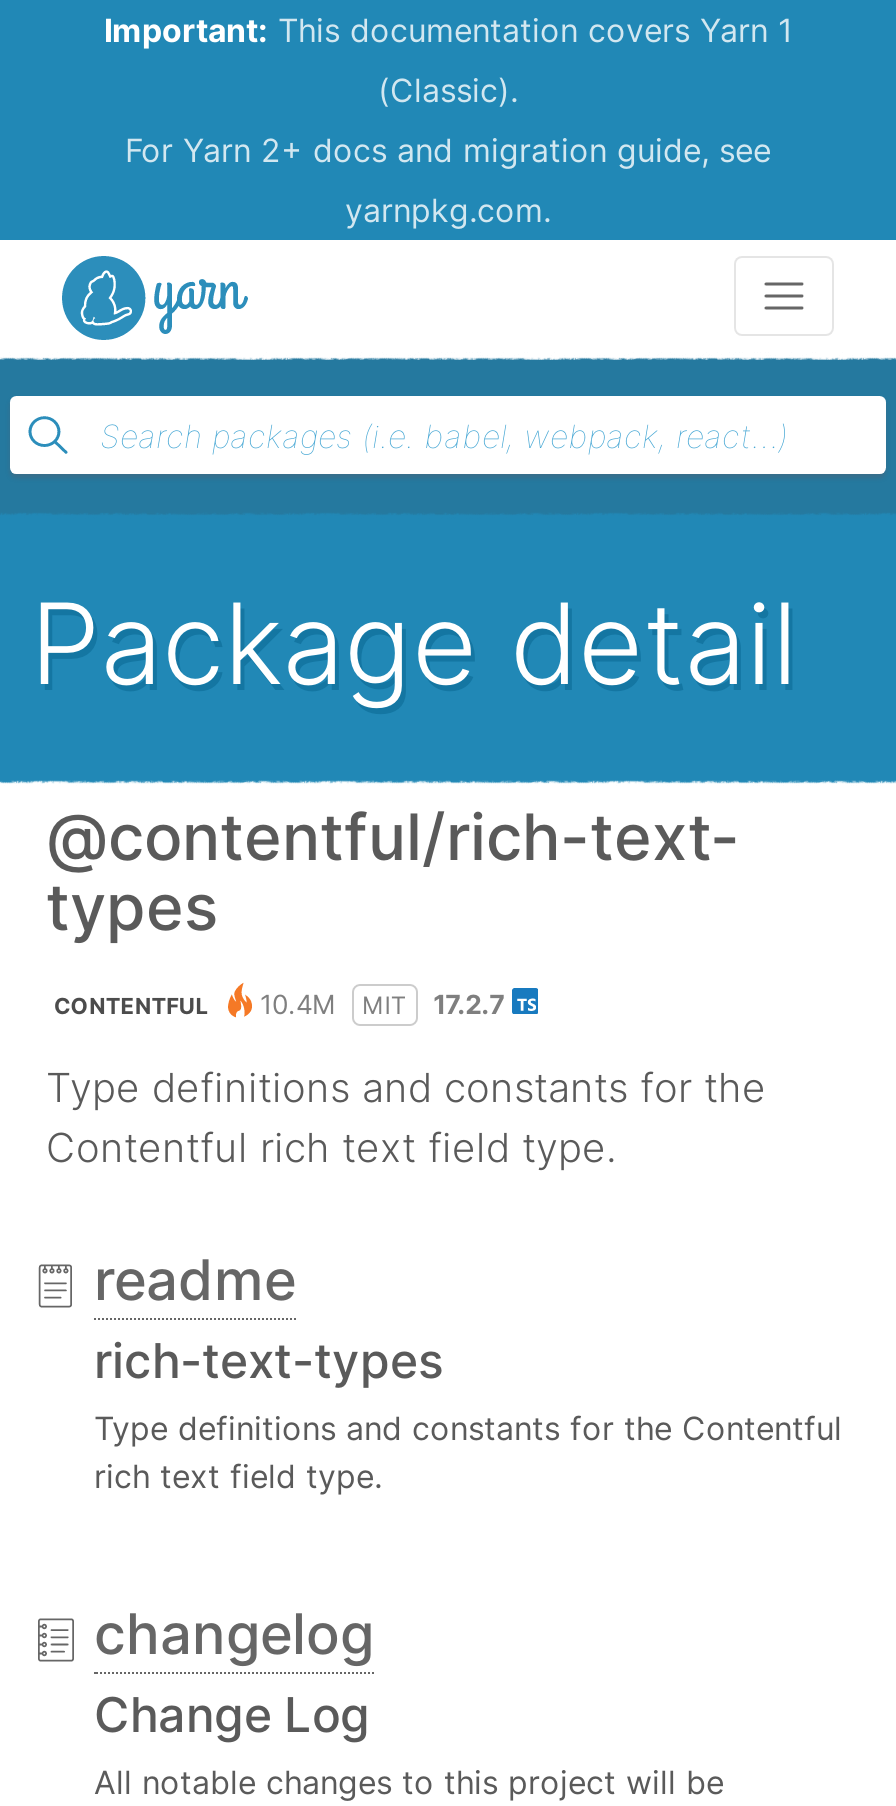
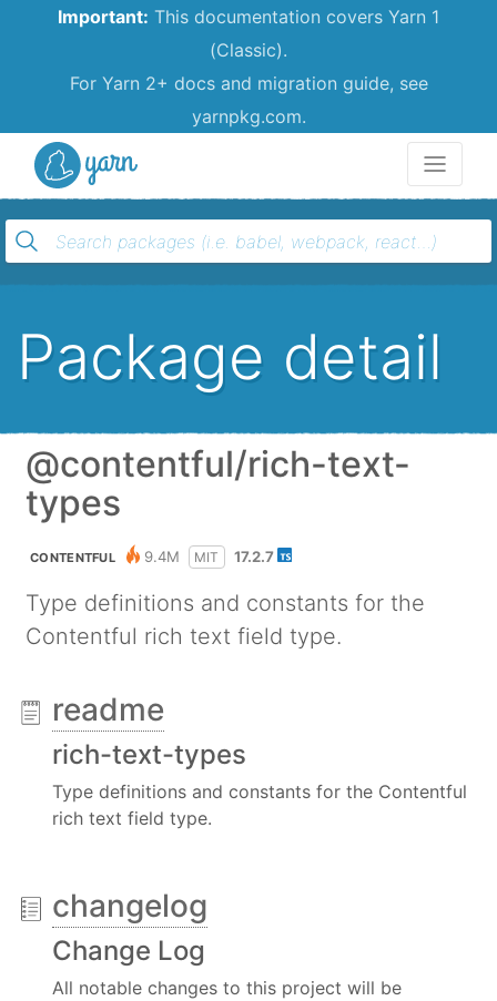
[54,987,505,1019] CONTENTFUL 10.4M MIT 17.2.7 -> [30,547,274,565] CONTENTFUL 9.4M MIT 17.2.7

